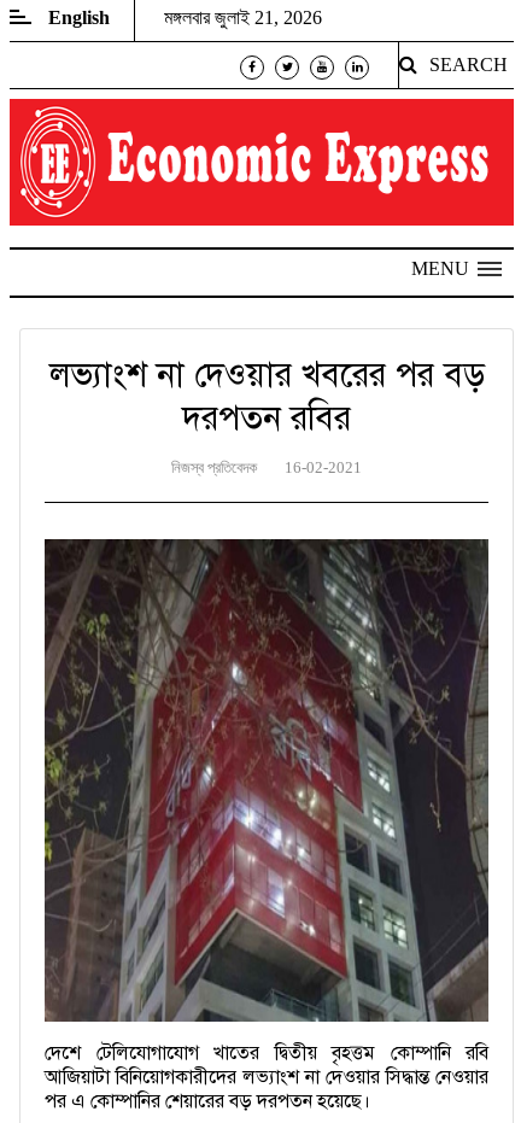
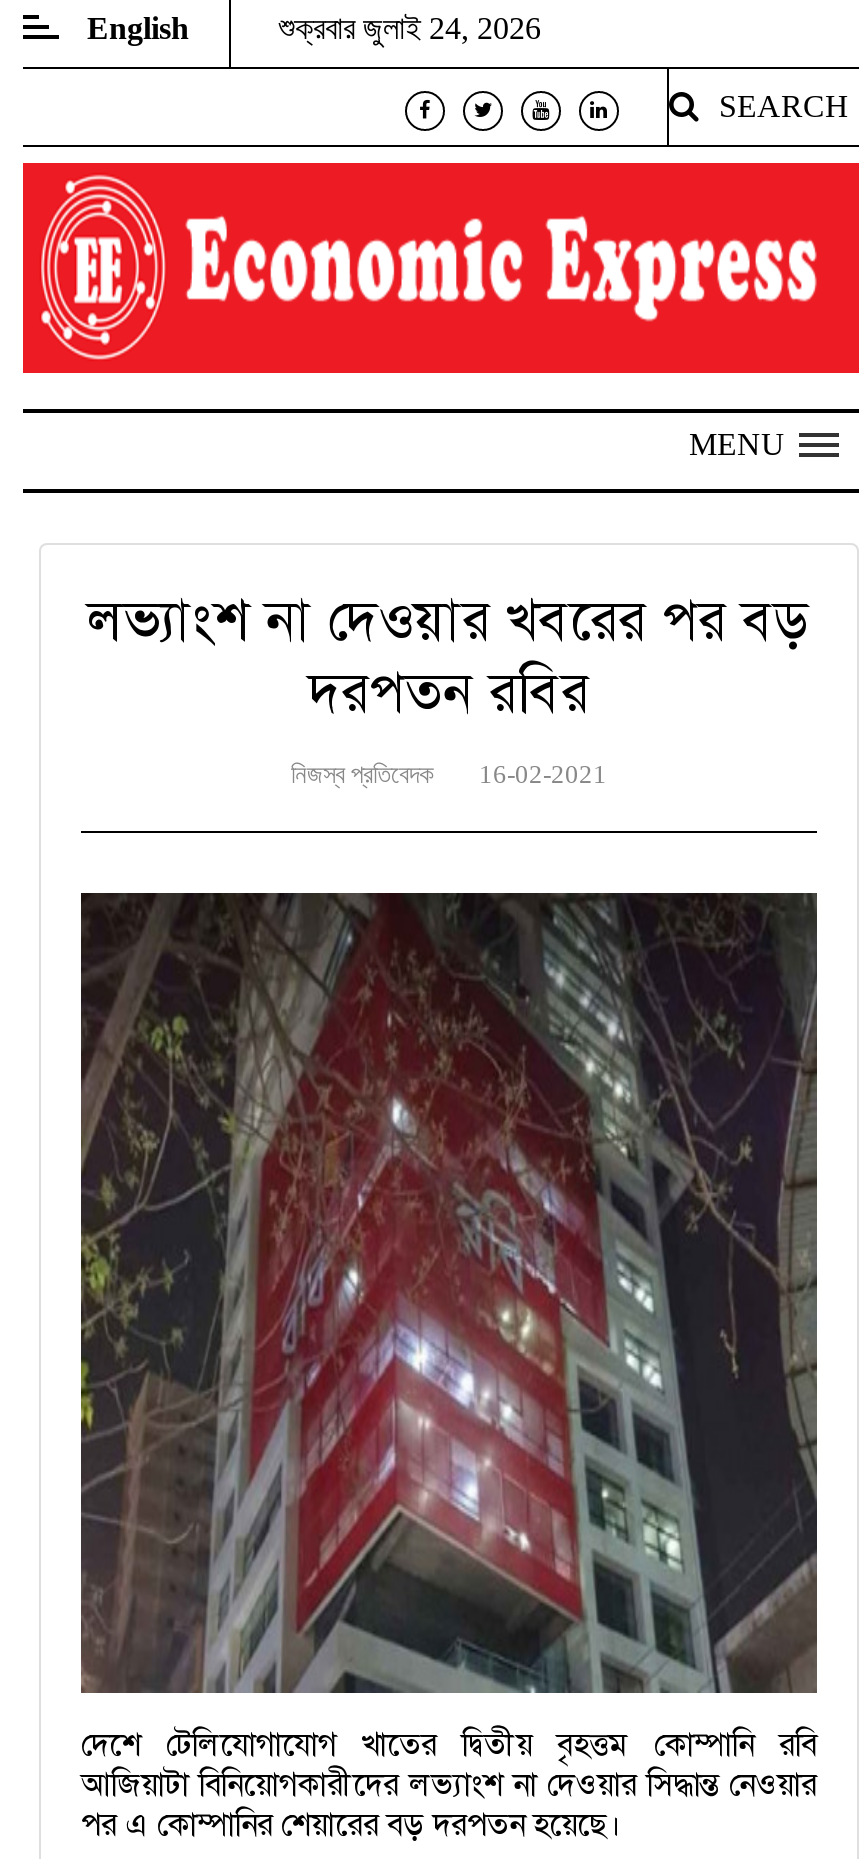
[164,7,322,28] মঙ্গলবার জুলাই 21, 2026 -> [279,11,541,45] শুক্রবার জুলাই 24, 2026

